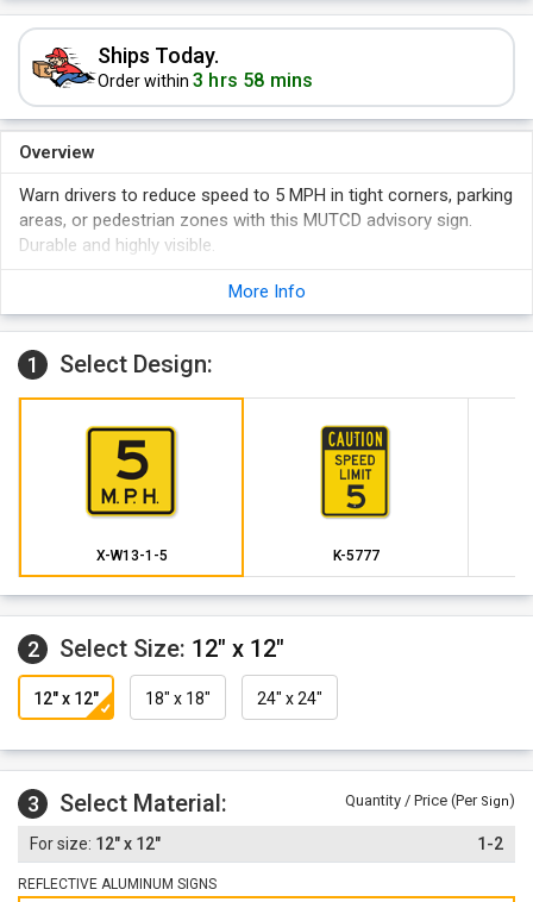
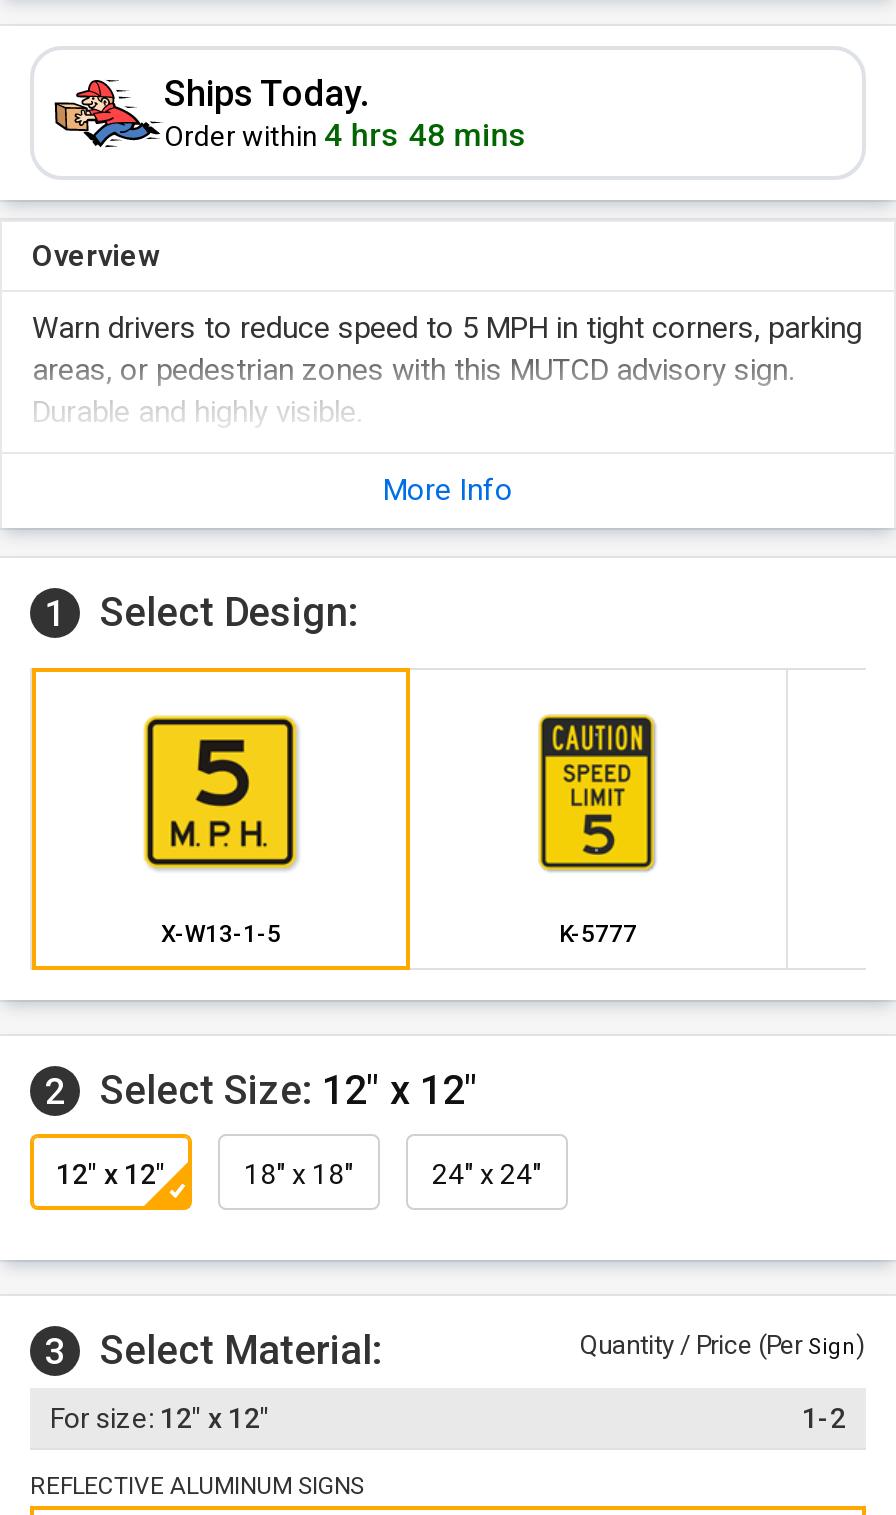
[98,69,314,92] Order within 3 hrs 58 mins -> [164,116,527,154] Order within 4 hrs 48 mins

